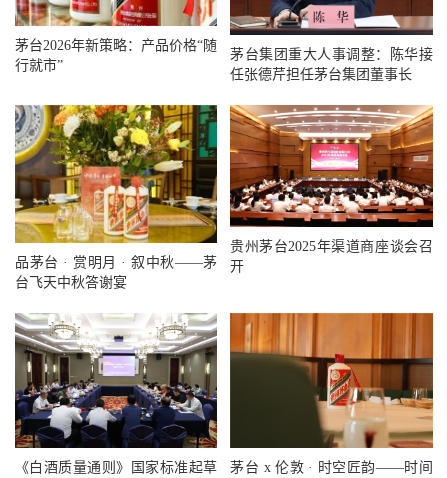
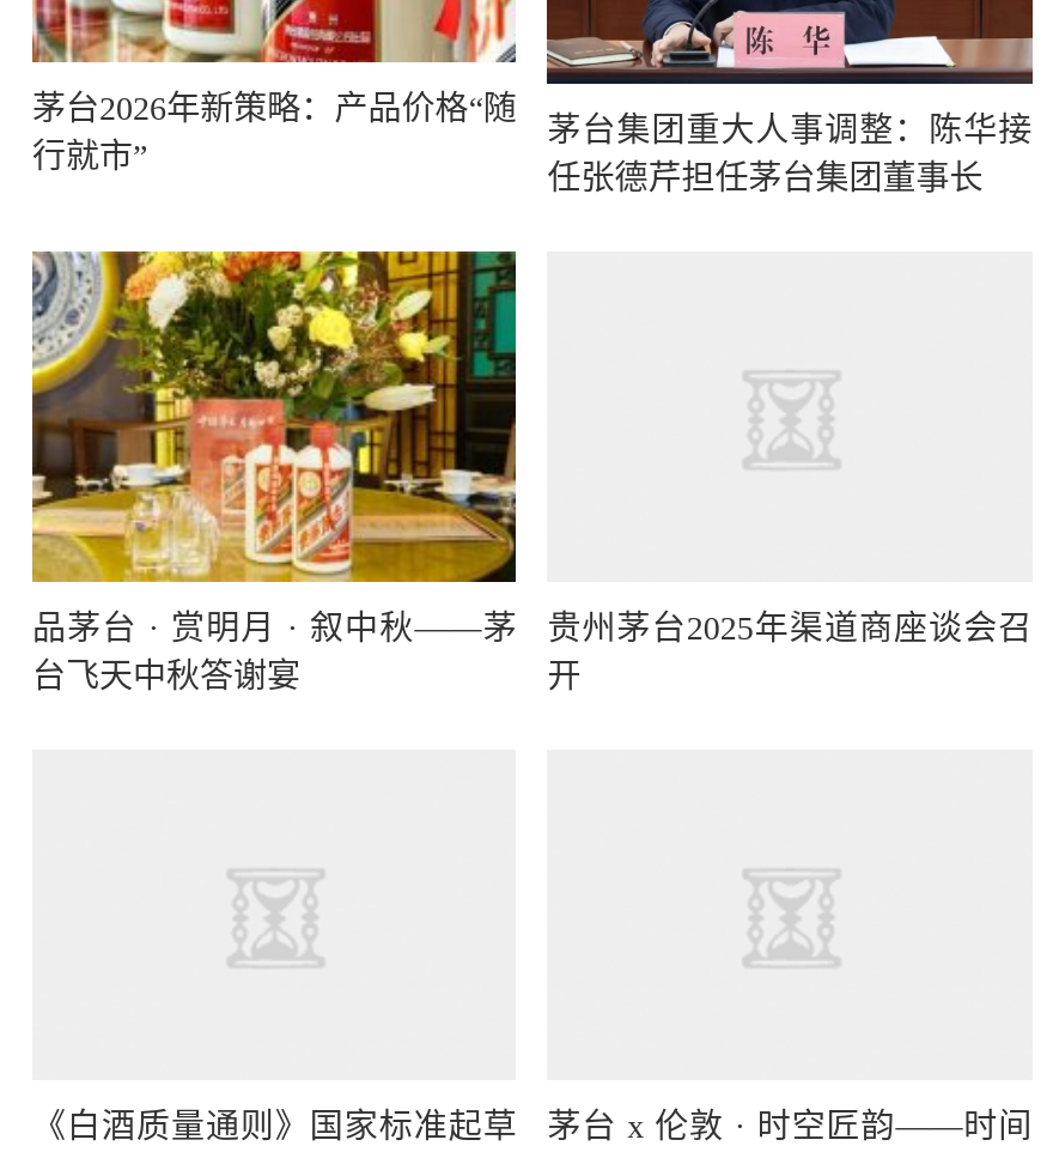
[229,104,434,228] [image] -> none
[14,313,218,449] [image] -> none
[229,312,434,449] [image] -> none

